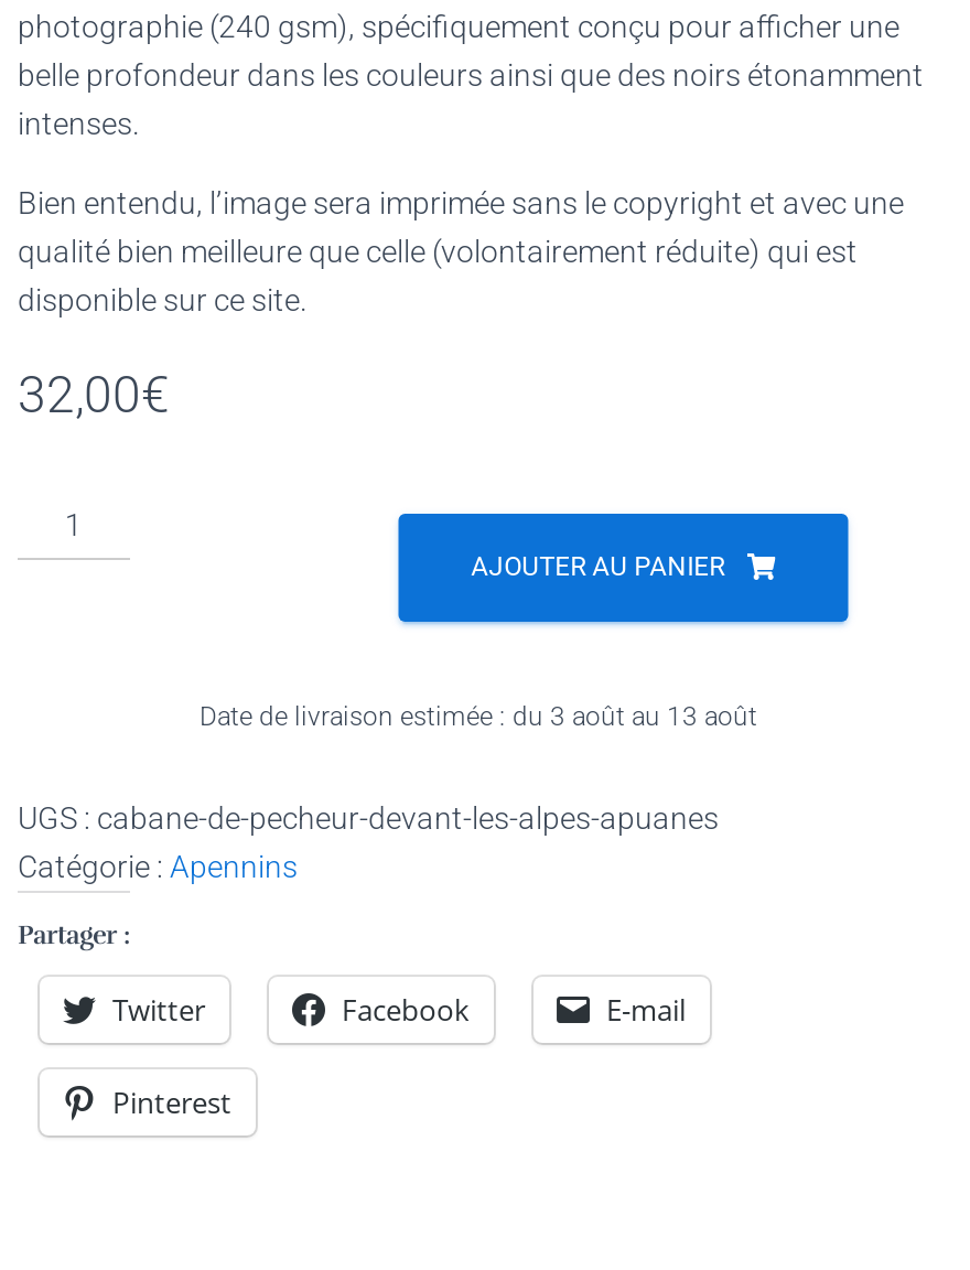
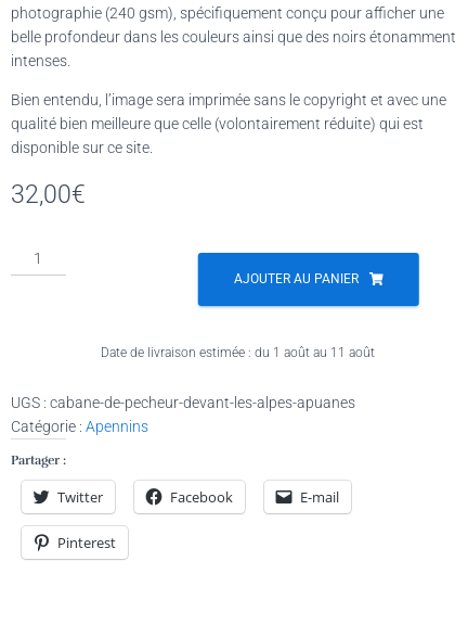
[200,701,757,732] Date de livraison estimée : du 3 août au 13 août -> [100,345,374,360] Date de livraison estimée : du 1 août au 11 août

